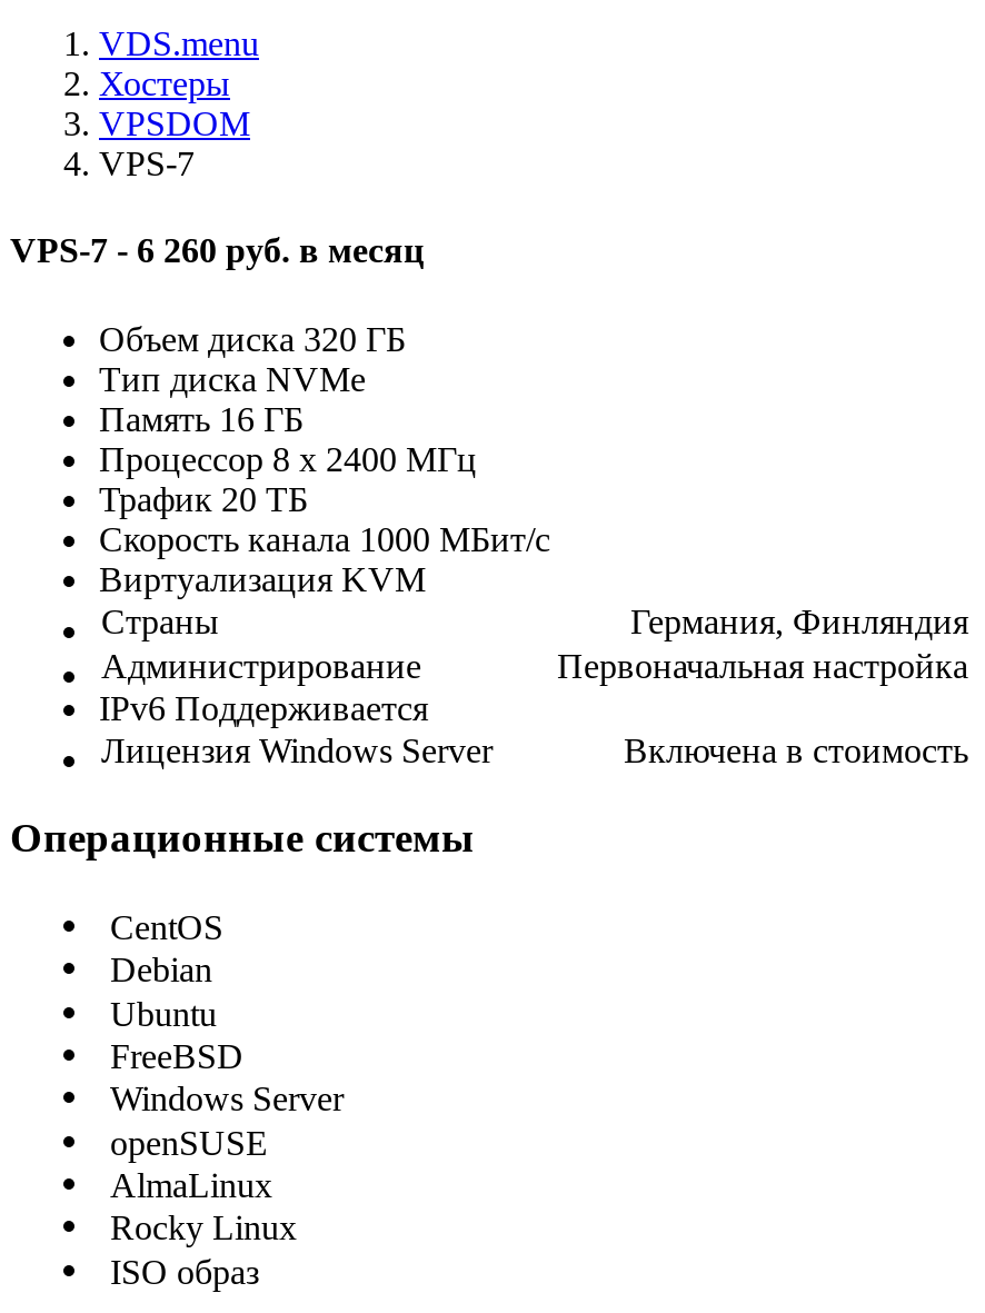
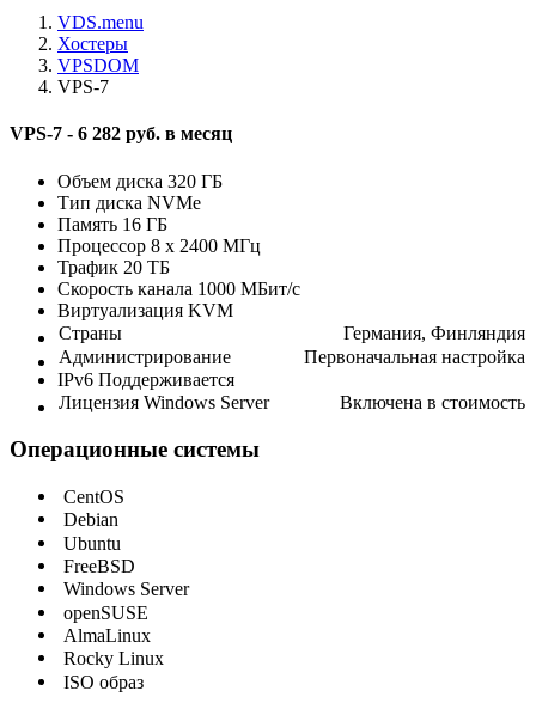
[10,232,424,270] VPS-7 - 6 260 руб. в месяц -> [10,124,232,144] VPS-7 - 6 282 руб. в месяц

